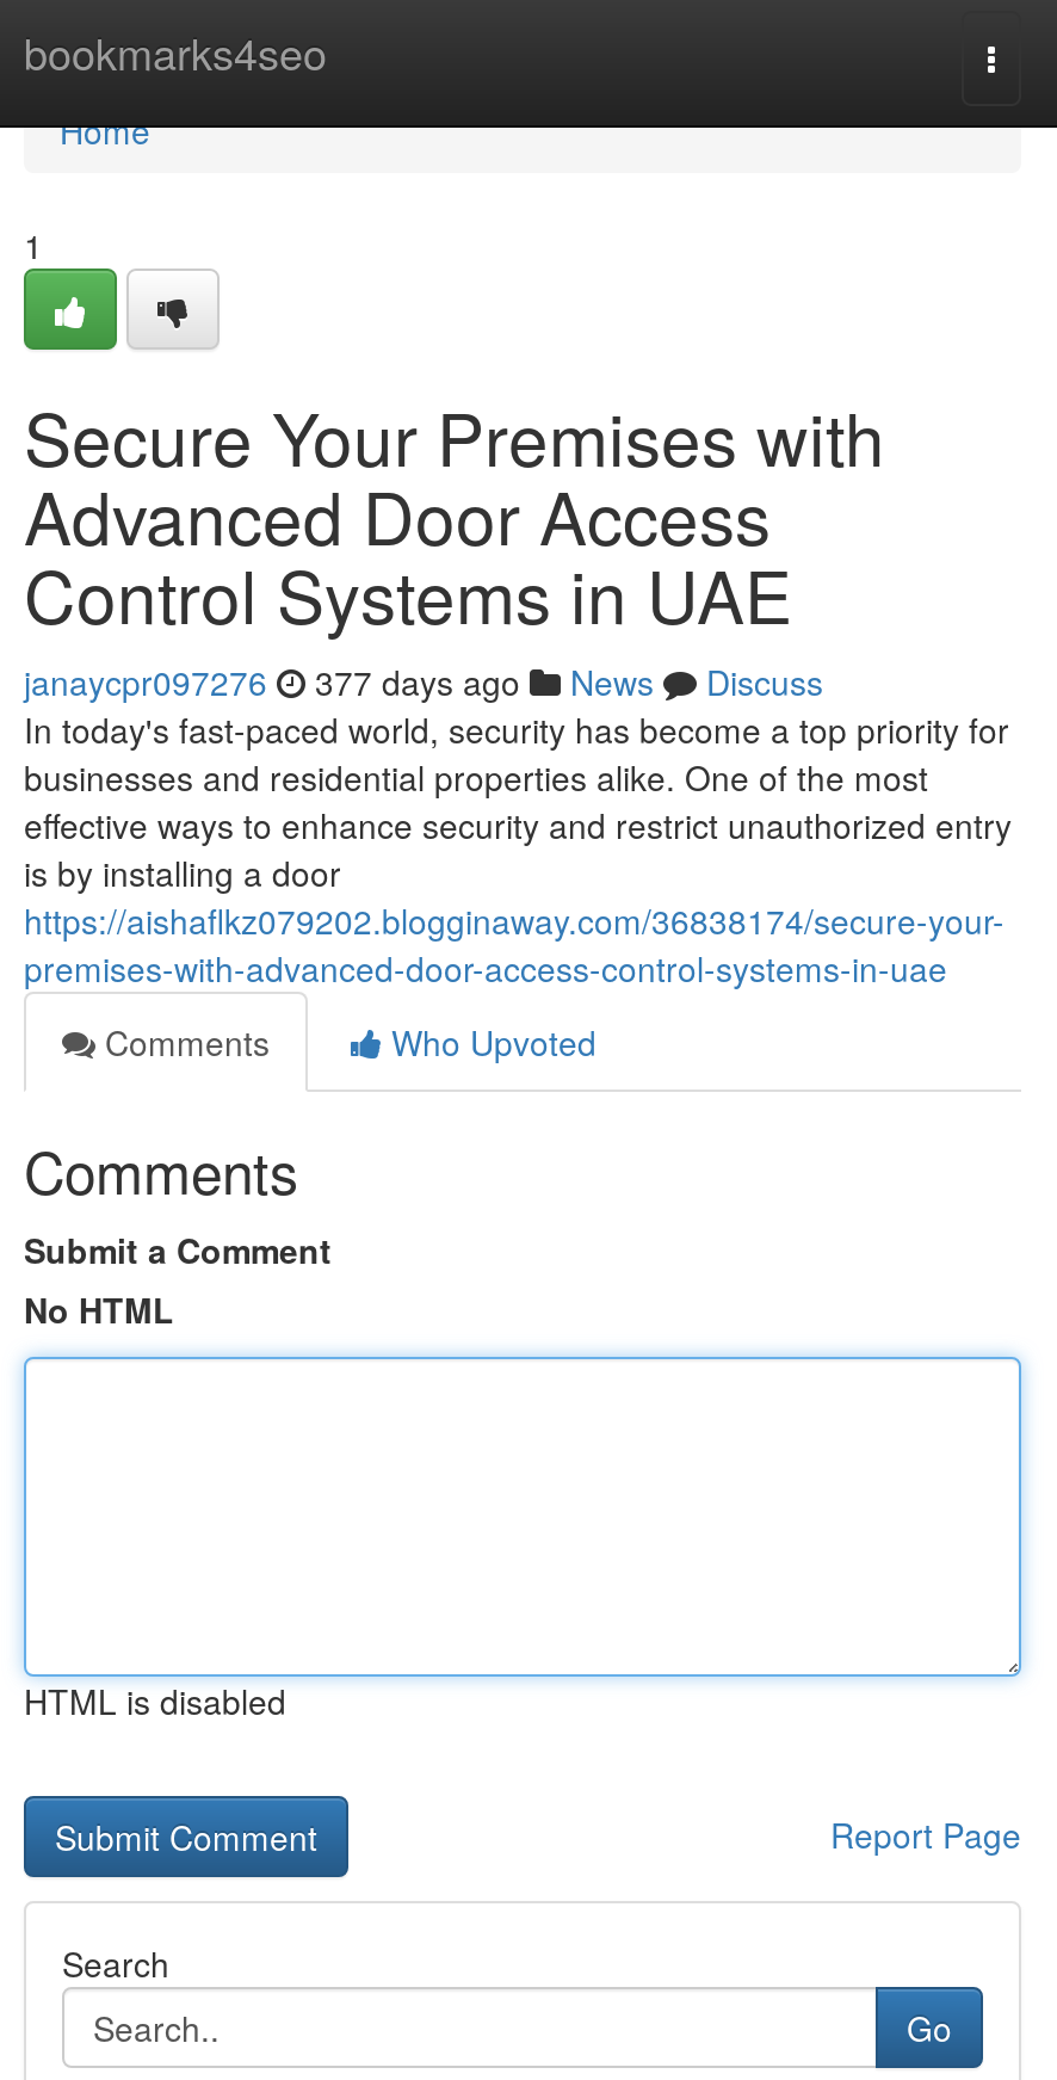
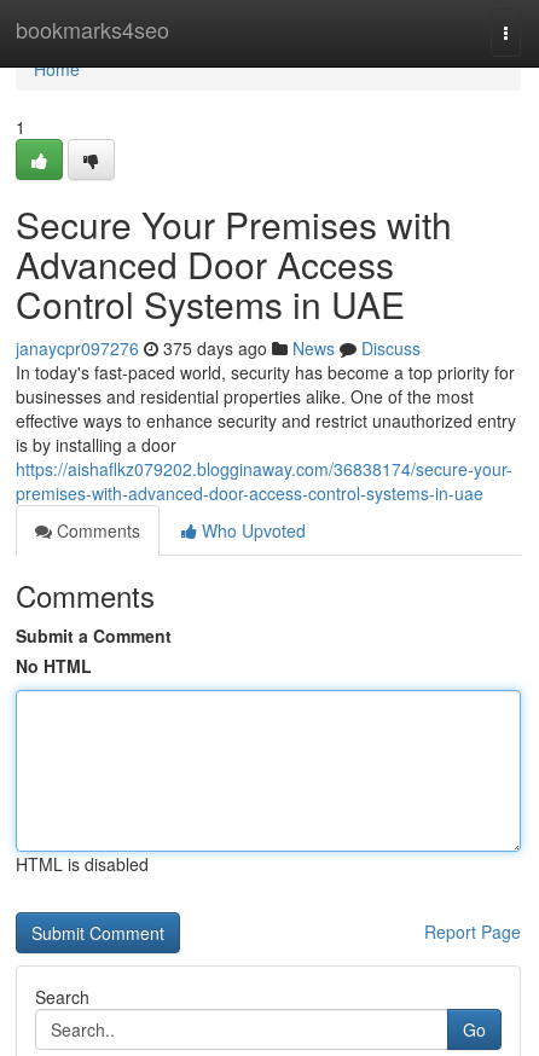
[24,658,823,705] janaycpr097276 377 days ago News Discuss -> [16,336,421,360] janaycpr097276 375 days ago News Discuss

